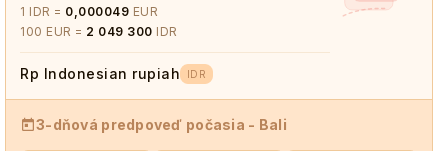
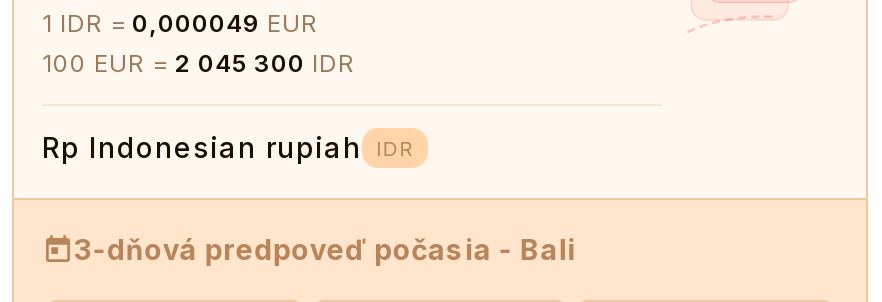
[20,24,177,39] 100 EUR = 2 049 300 IDR -> [42,48,355,78] 100 EUR = 2 045 300 IDR

